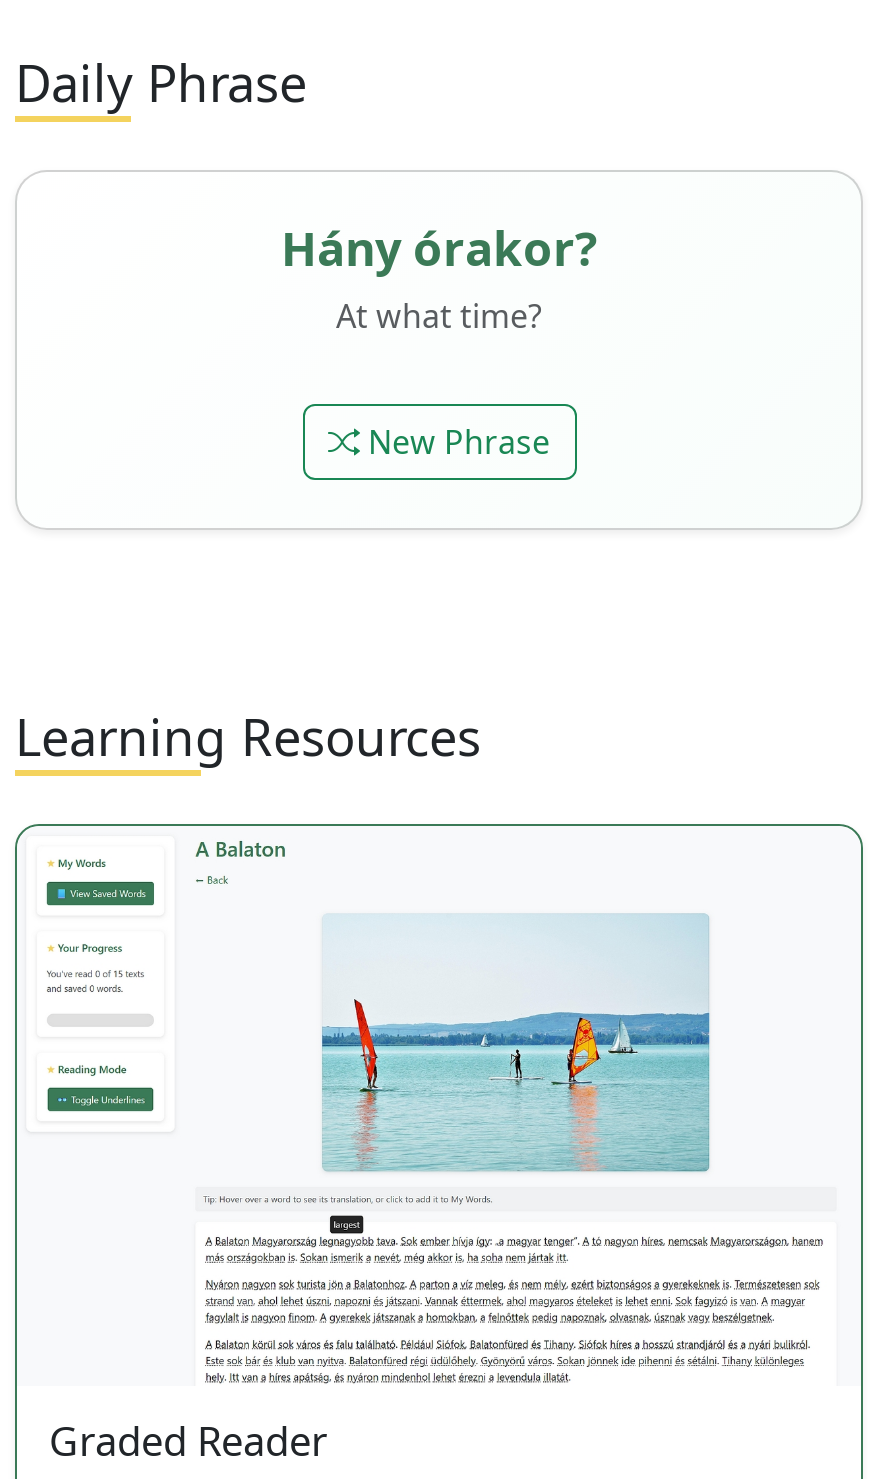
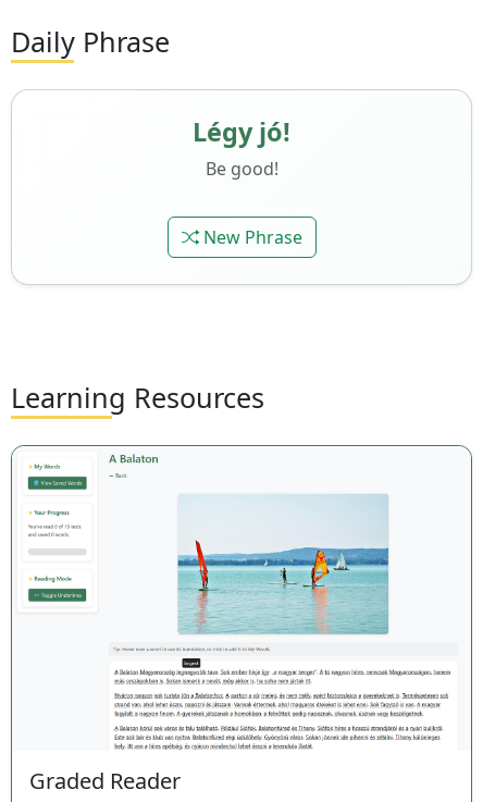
[281,215,597,337] Hány órakor? | At what time? -> [193,114,290,180] Légy jó! | Be good!

